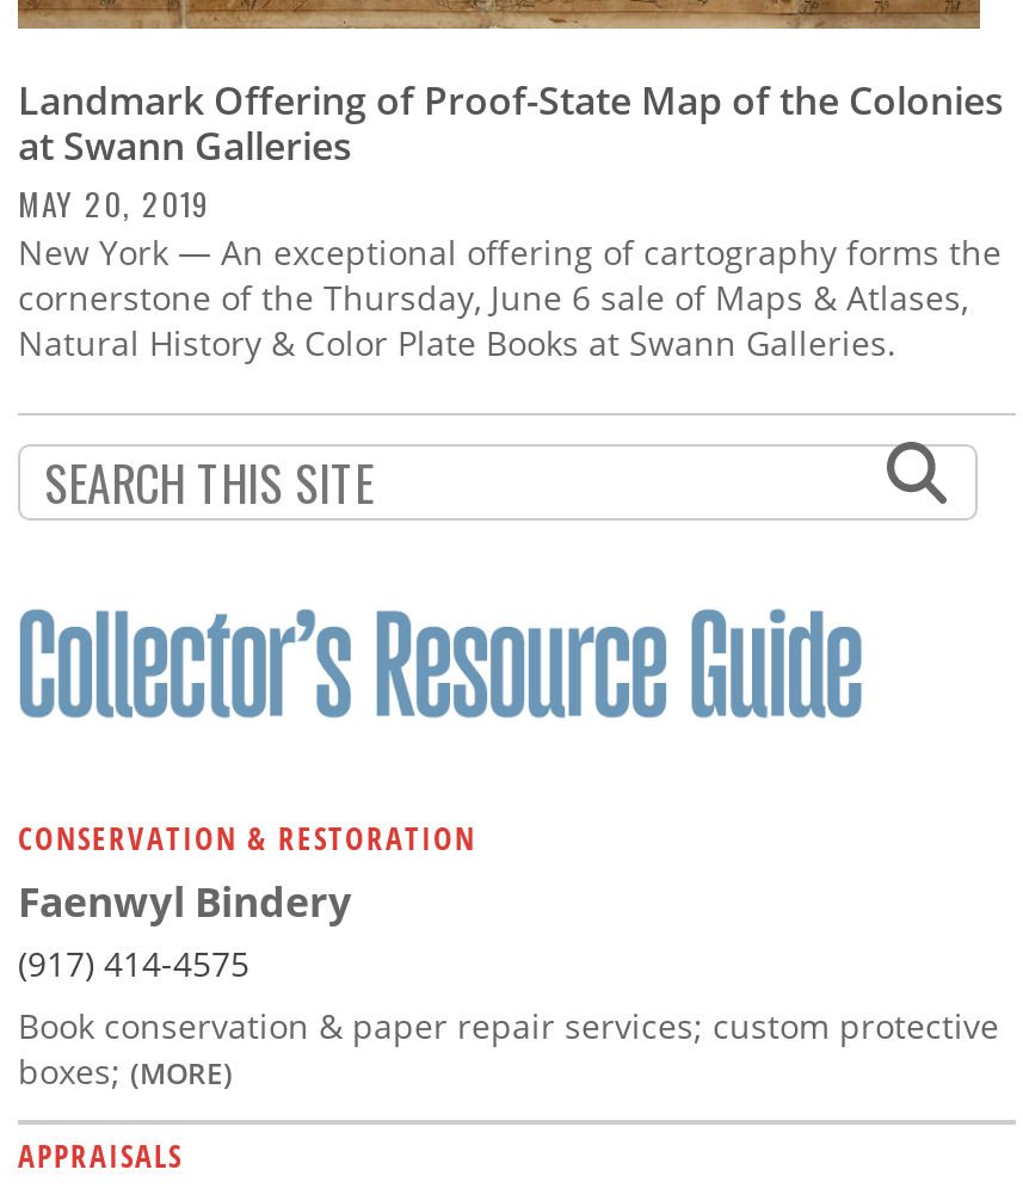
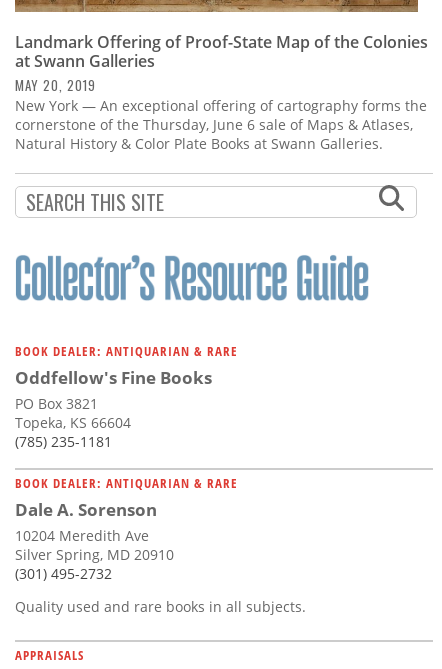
[18,817,999,1094] CONSERVATION & RESTORATION | Faenwyl Bindery | (917) 414-4575 | Book conservation & paper repair services; custom protective | boxes; (MORE) -> [15,342,306,616] BOOK DEALER: ANTIQUARIAN & RARE | Oddfellow's Fine Books | PO Box 3821 | Topeka, KS 66604 | (785) 235-1181 | BOOK DEALER: ANTIQUARIAN & RARE | Dale A. Sorenson | 10204 Meredith Ave | Silver Spring, MD 20910 | (301) 495-2732 | Quality used and rare books in all subjects.

